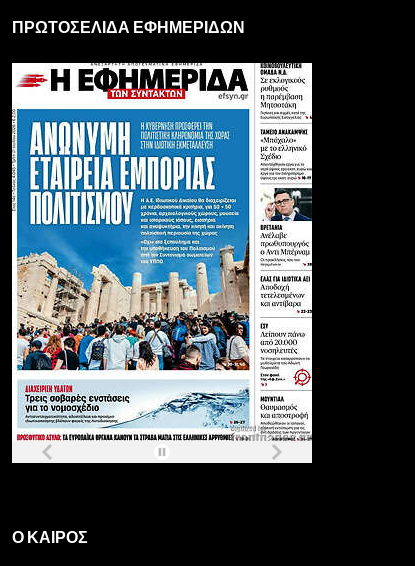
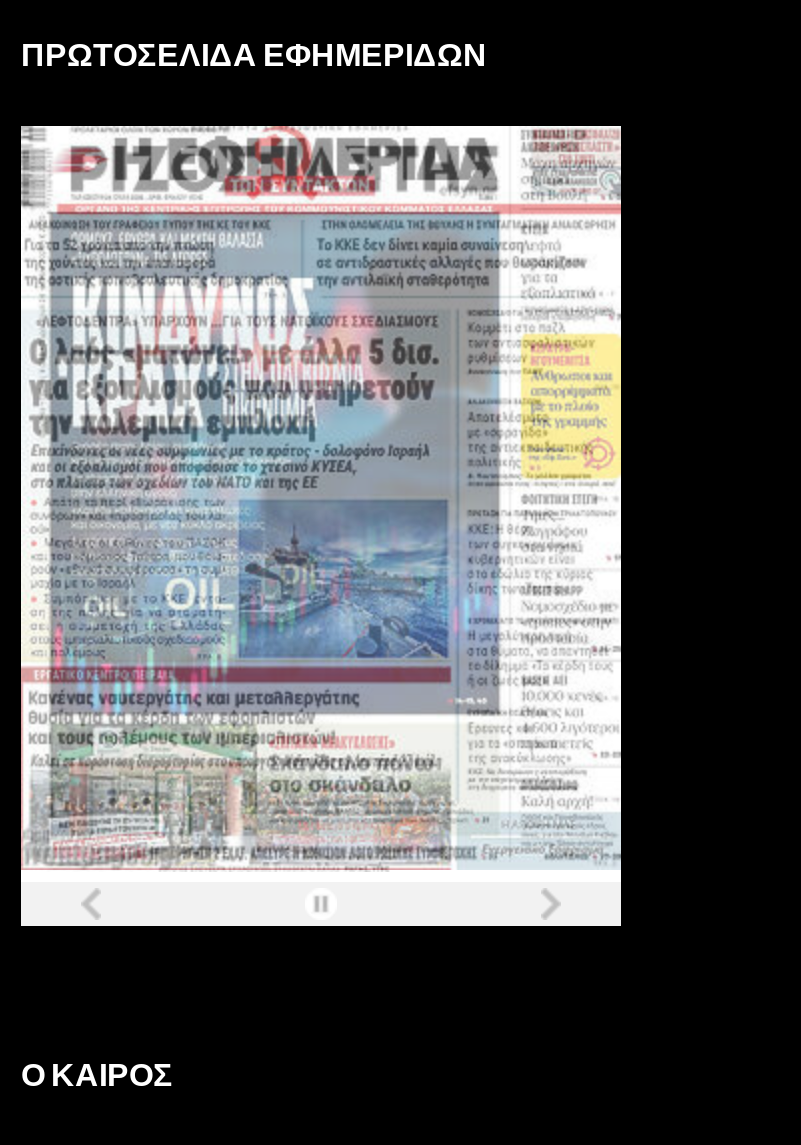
[12,63,313,442] [image] -> [21,126,623,882] [image]

